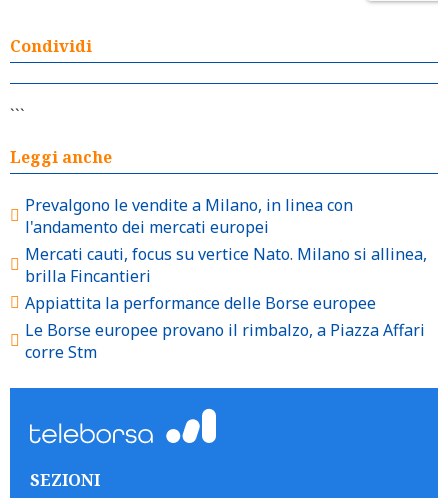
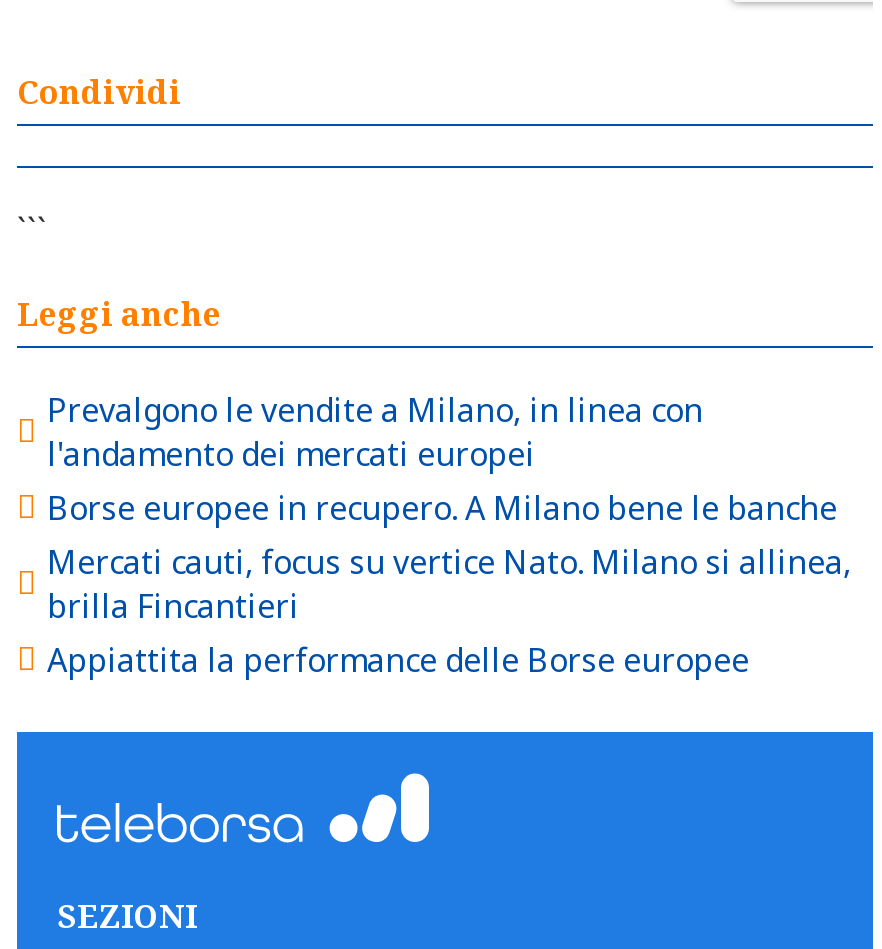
none -> [47,486,837,530] Borse europee in recupero. A Milano bene le banche
moved [25,243,427,314] -> [47,540,851,682]: Mercati cauti, focus su vertice Nato. Milano si allinea, | brilla Fincantieri | Appiattita la performance delle Borse europee
[25,319,425,363] Le Borse europee provano il rimbalzo, a Piazza Affari | corre Stm -> none

